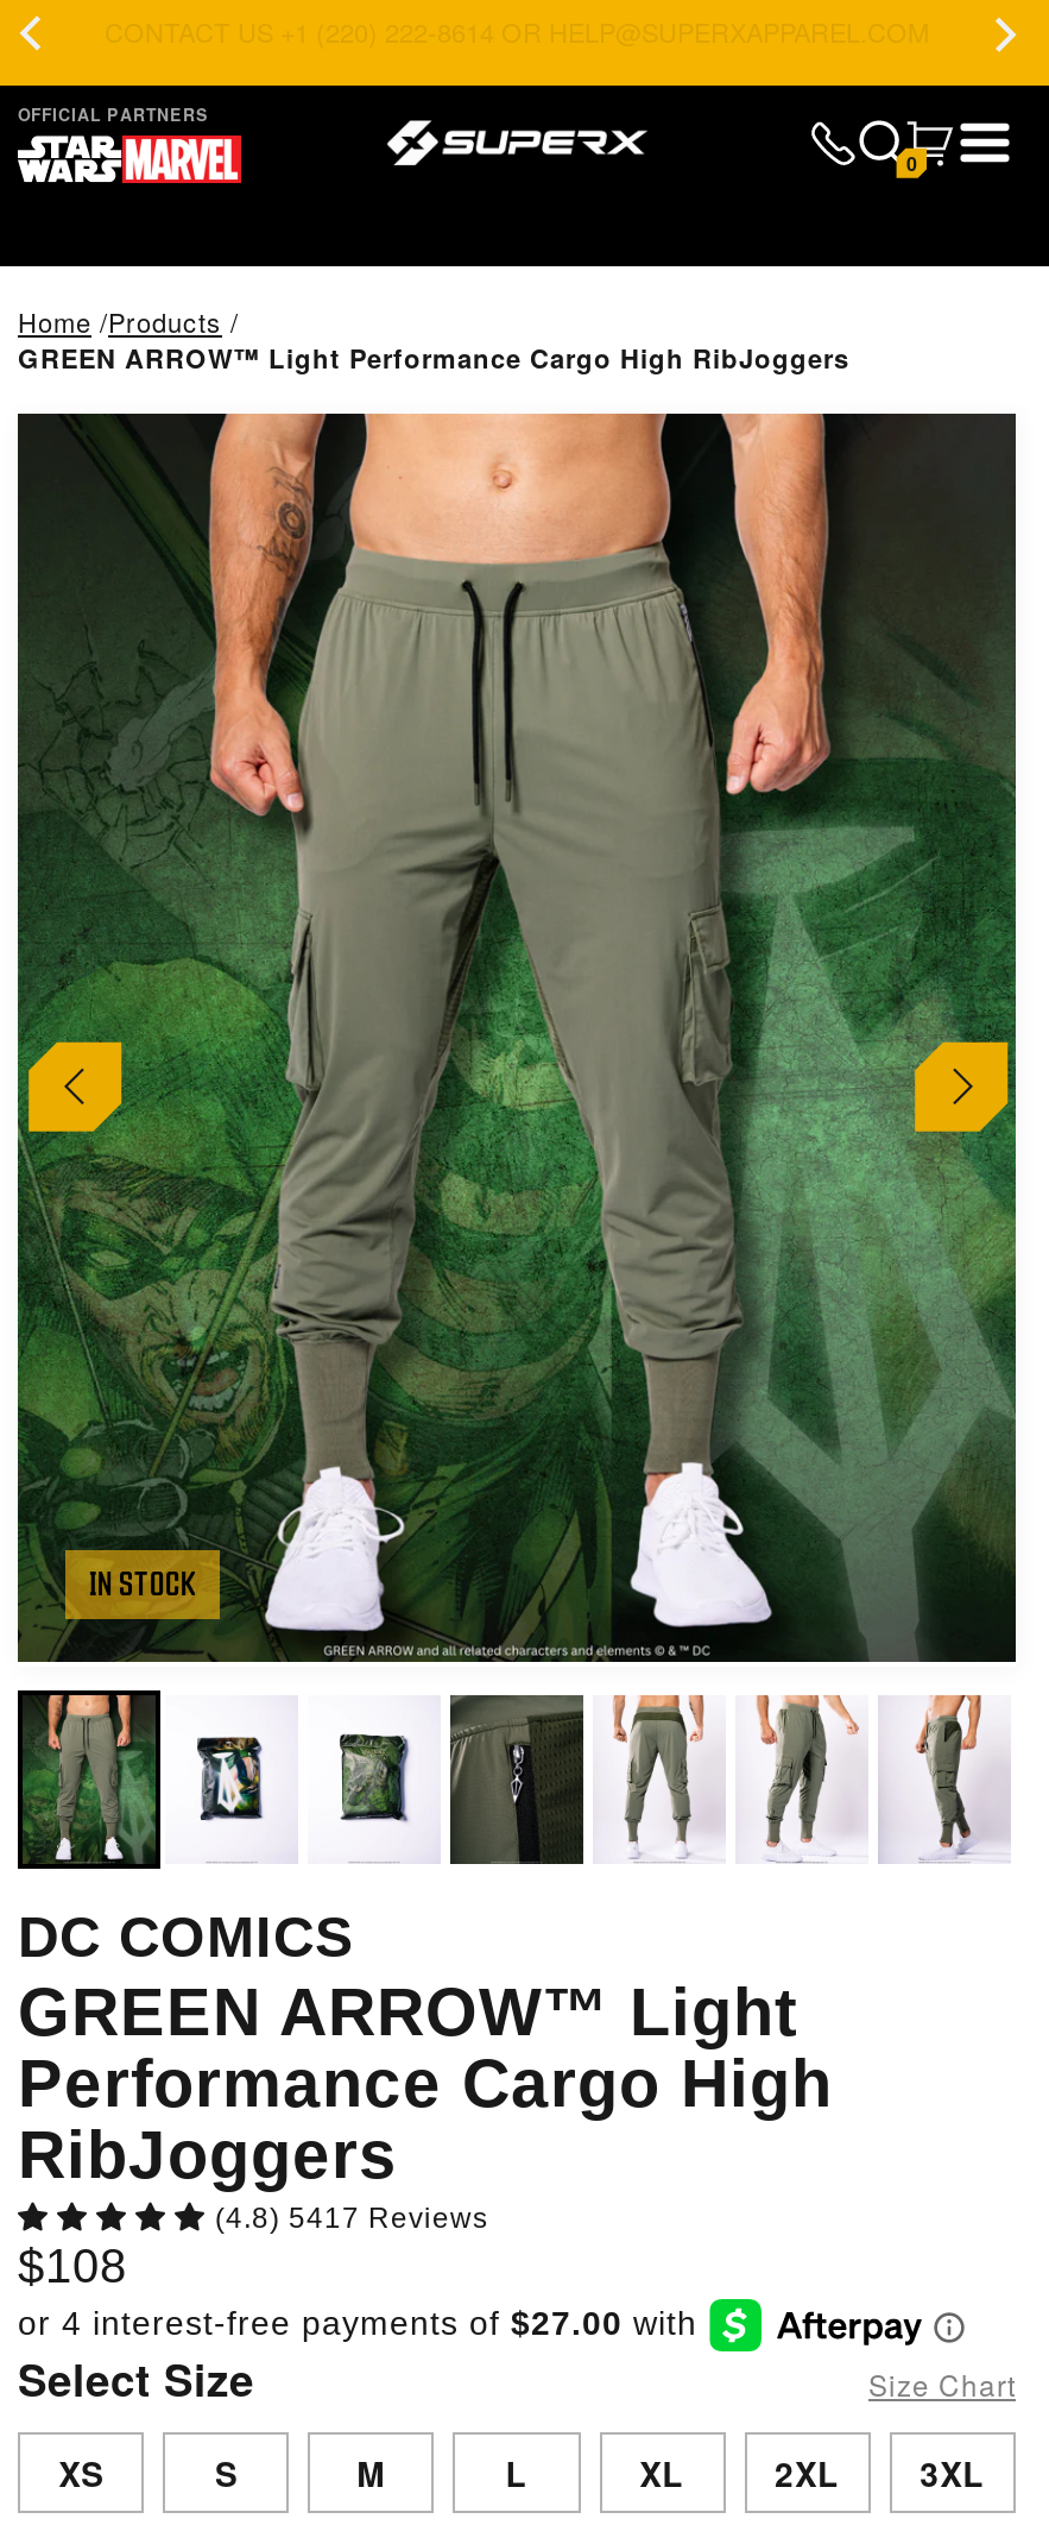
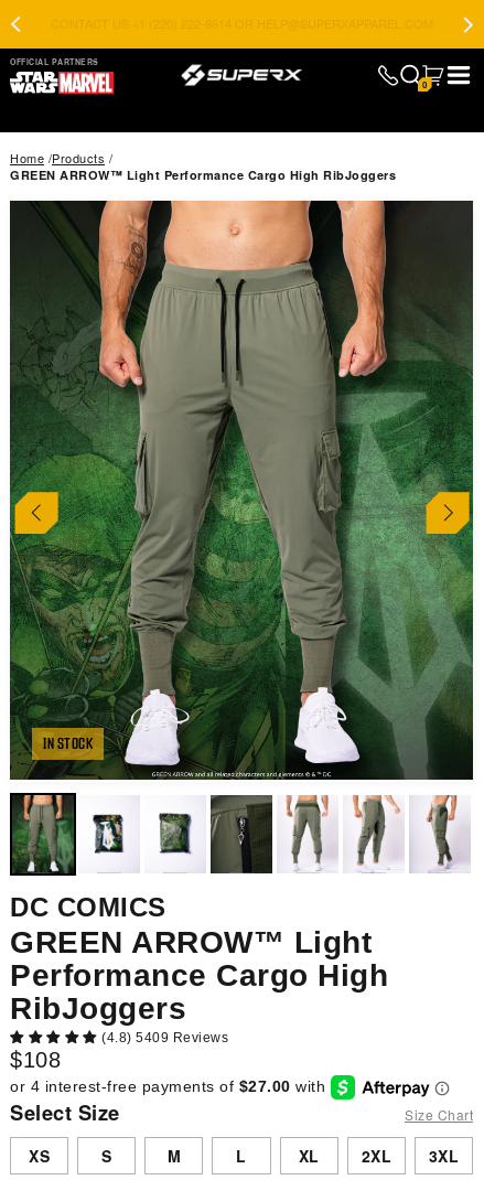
[215,2203,488,2236] (4.8) 5417 Reviews -> [101,1030,228,1046] (4.8) 5409 Reviews

